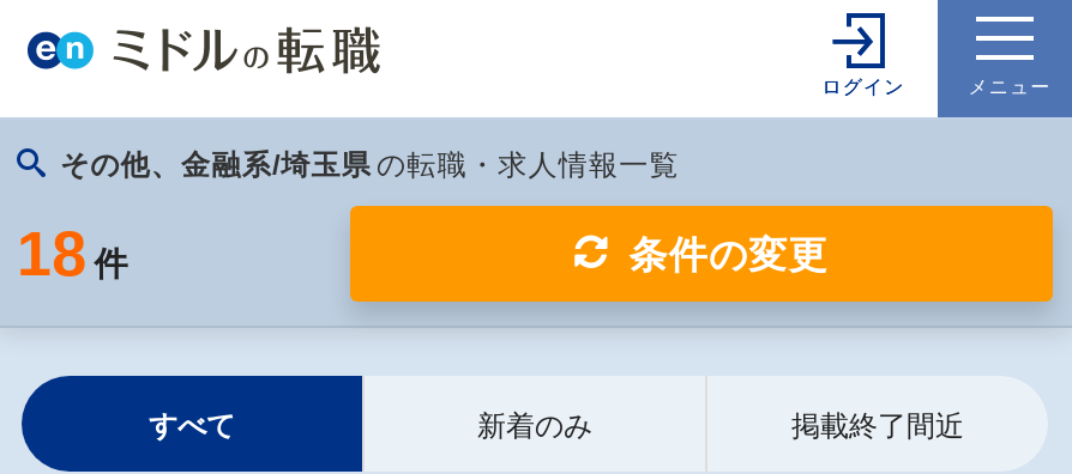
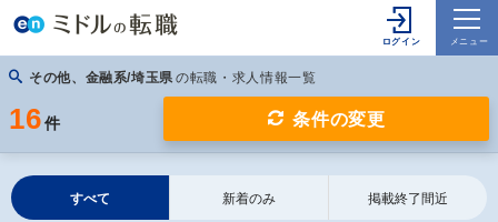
[17,217,129,288] 18 件 -> [9,102,61,135] 16 件

